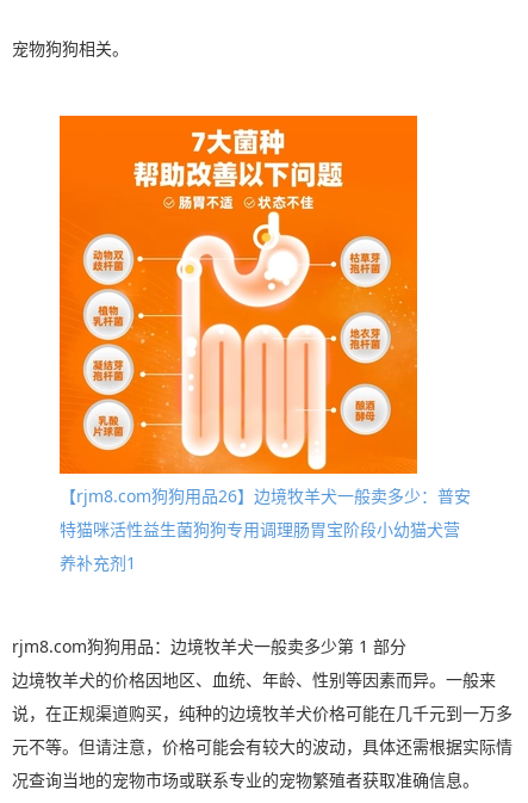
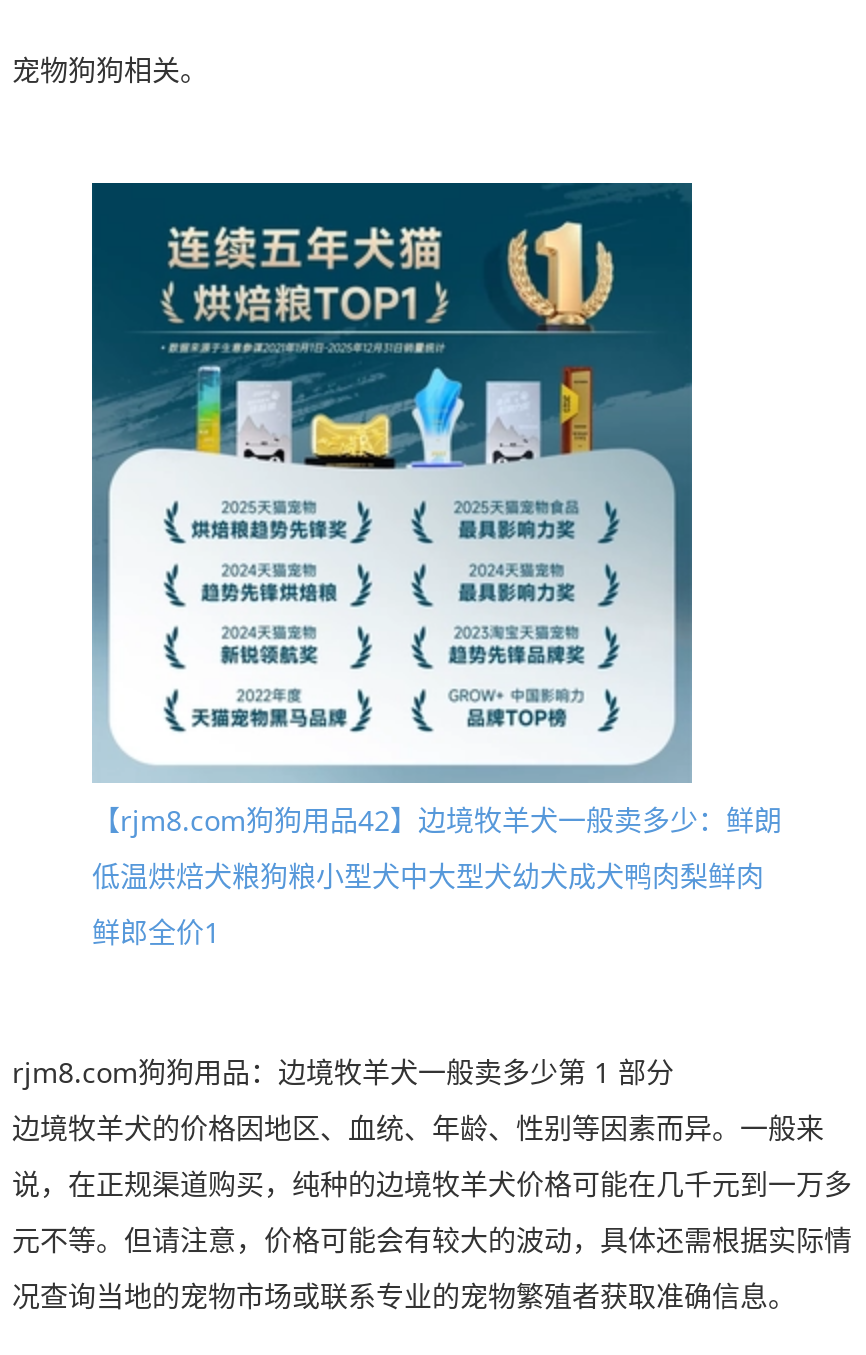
[58,115,471,508] [image] | 【rjm8.com狗狗用品26】边境牧羊犬一般卖多少：普安 -> [90,181,782,840] [image] | 【rjm8.com狗狗用品42】边境牧羊犬一般卖多少：鲜朗
[60,518,460,541] 特猫咪活性益生菌狗狗专用调理肠胃宝阶段小幼猫犬营 -> [92,858,764,896] 低温烘焙犬粮狗粮小型犬中大型犬幼犬成犬鸭肉梨鲜肉
[60,552,136,575] 养补充剂1 -> [92,914,220,952] 鲜郎全价1

